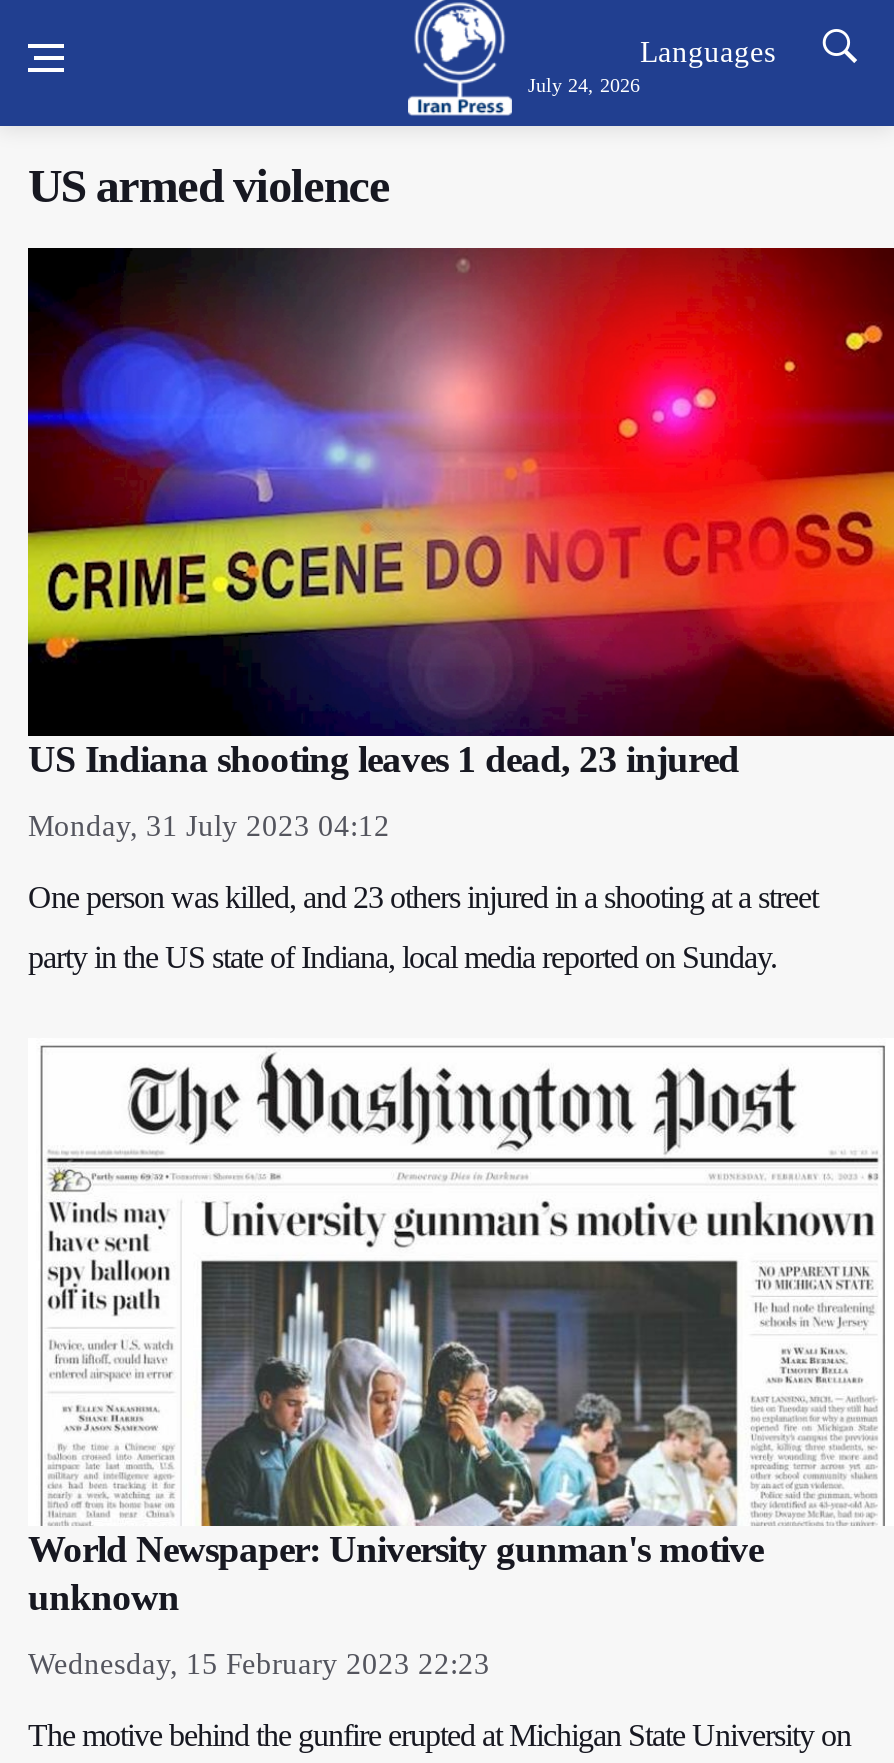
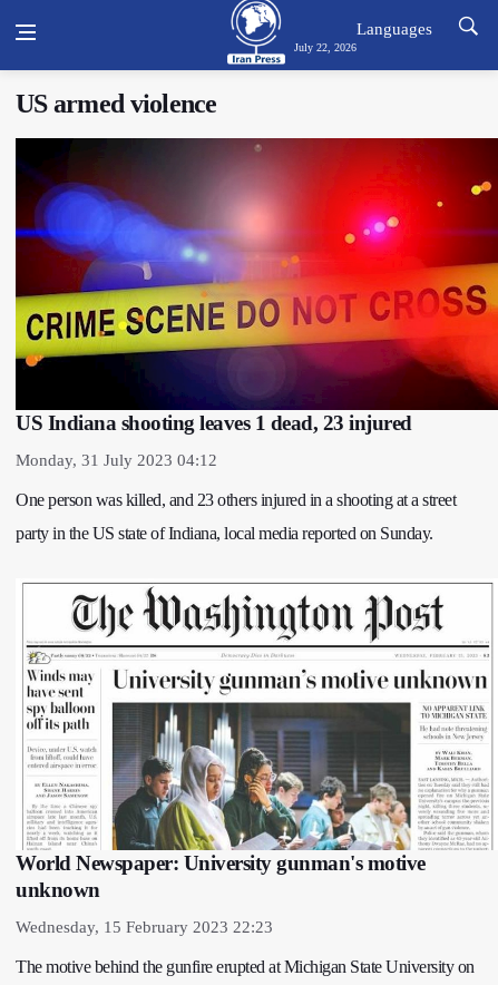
[528,74,640,96] July 24, 2026 -> [294,41,357,53] July 22, 2026

